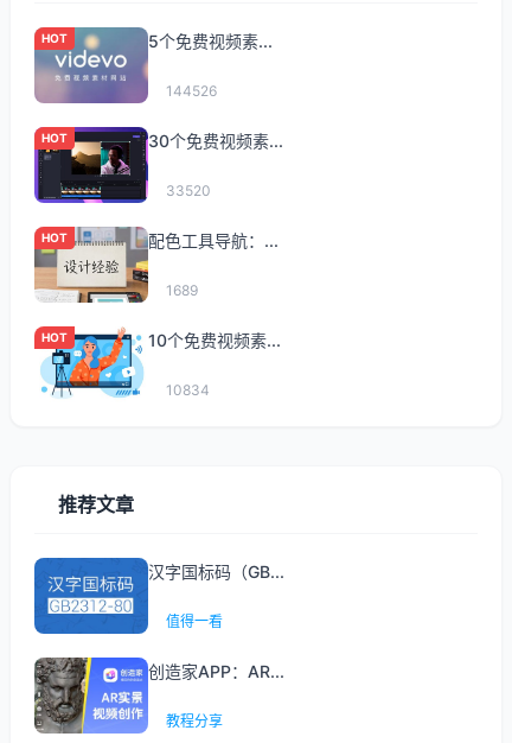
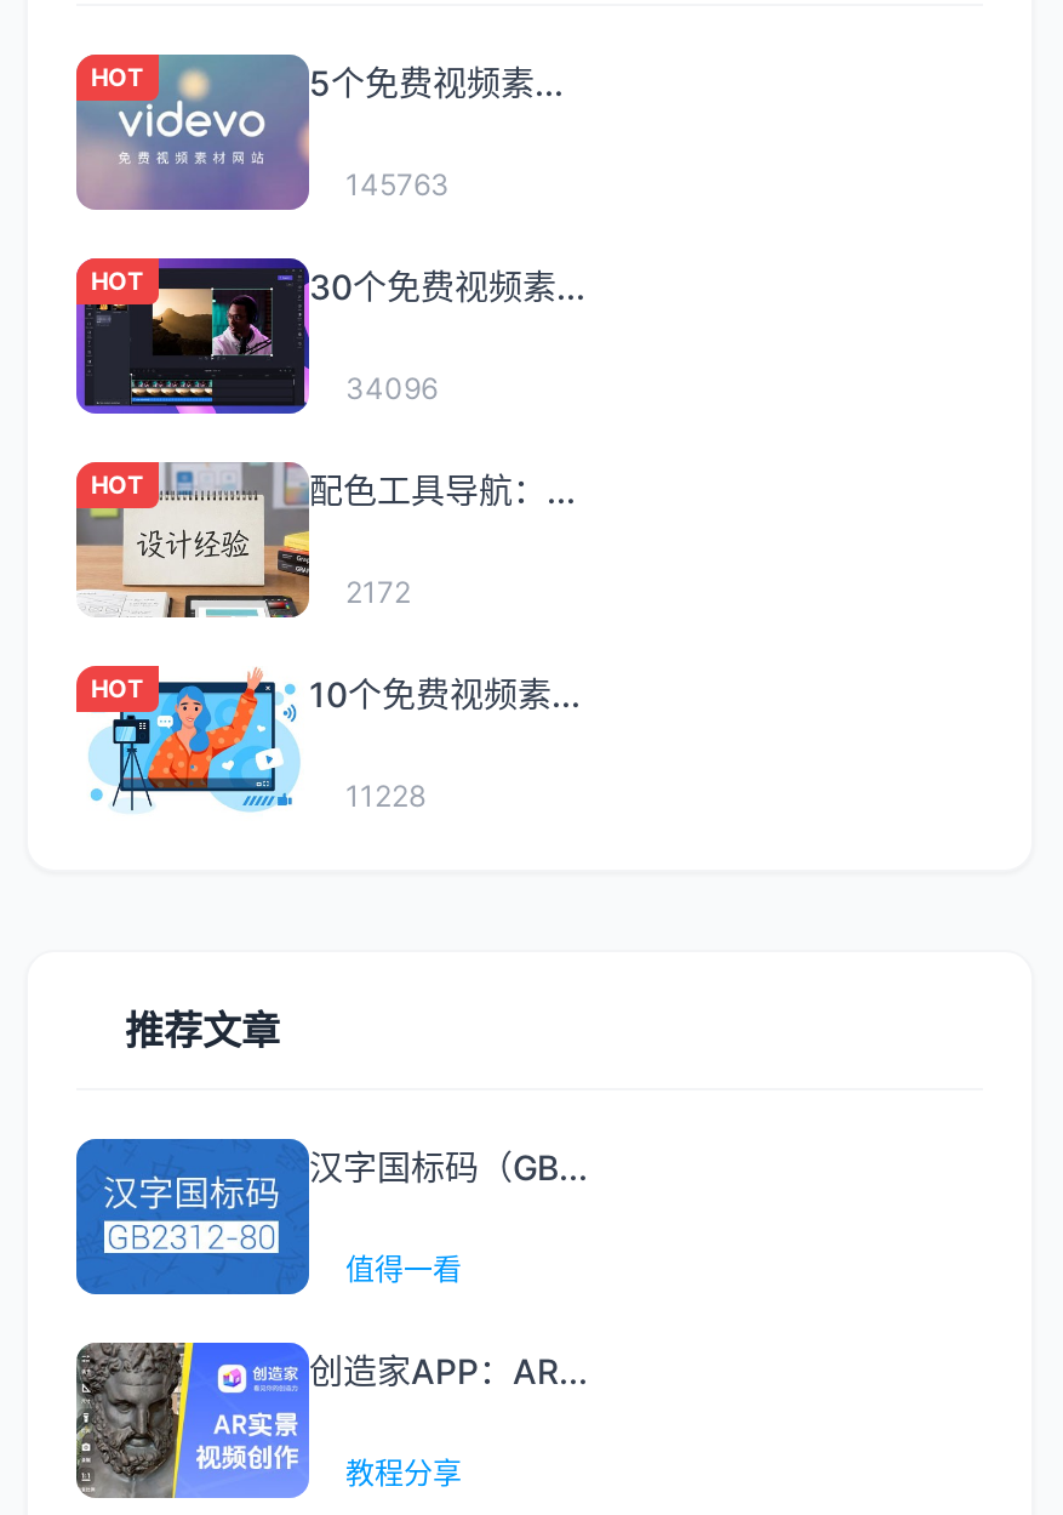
[166,82,217,100] 144526 -> [345,166,450,203] 145763
[166,182,211,199] 33520 -> [345,370,438,406] 34096
[166,281,198,299] 1689 -> [345,574,411,610] 2172
[166,381,210,399] 10834 -> [345,778,425,814] 11228

